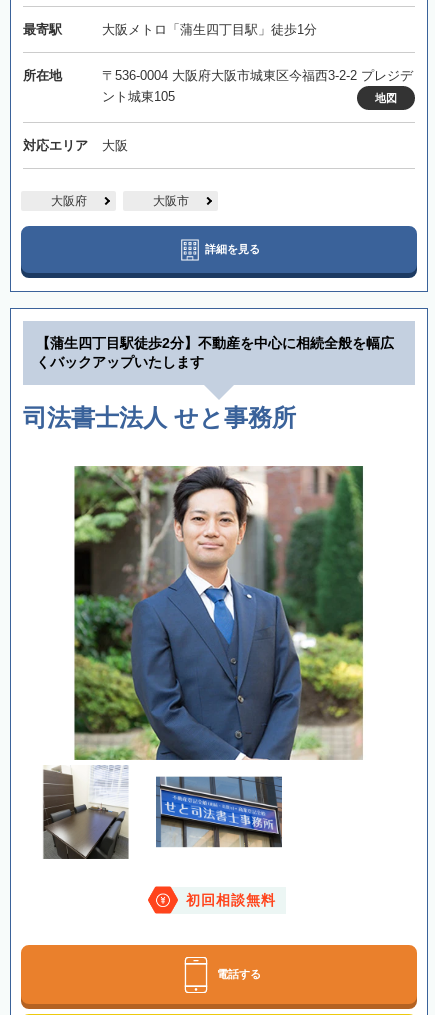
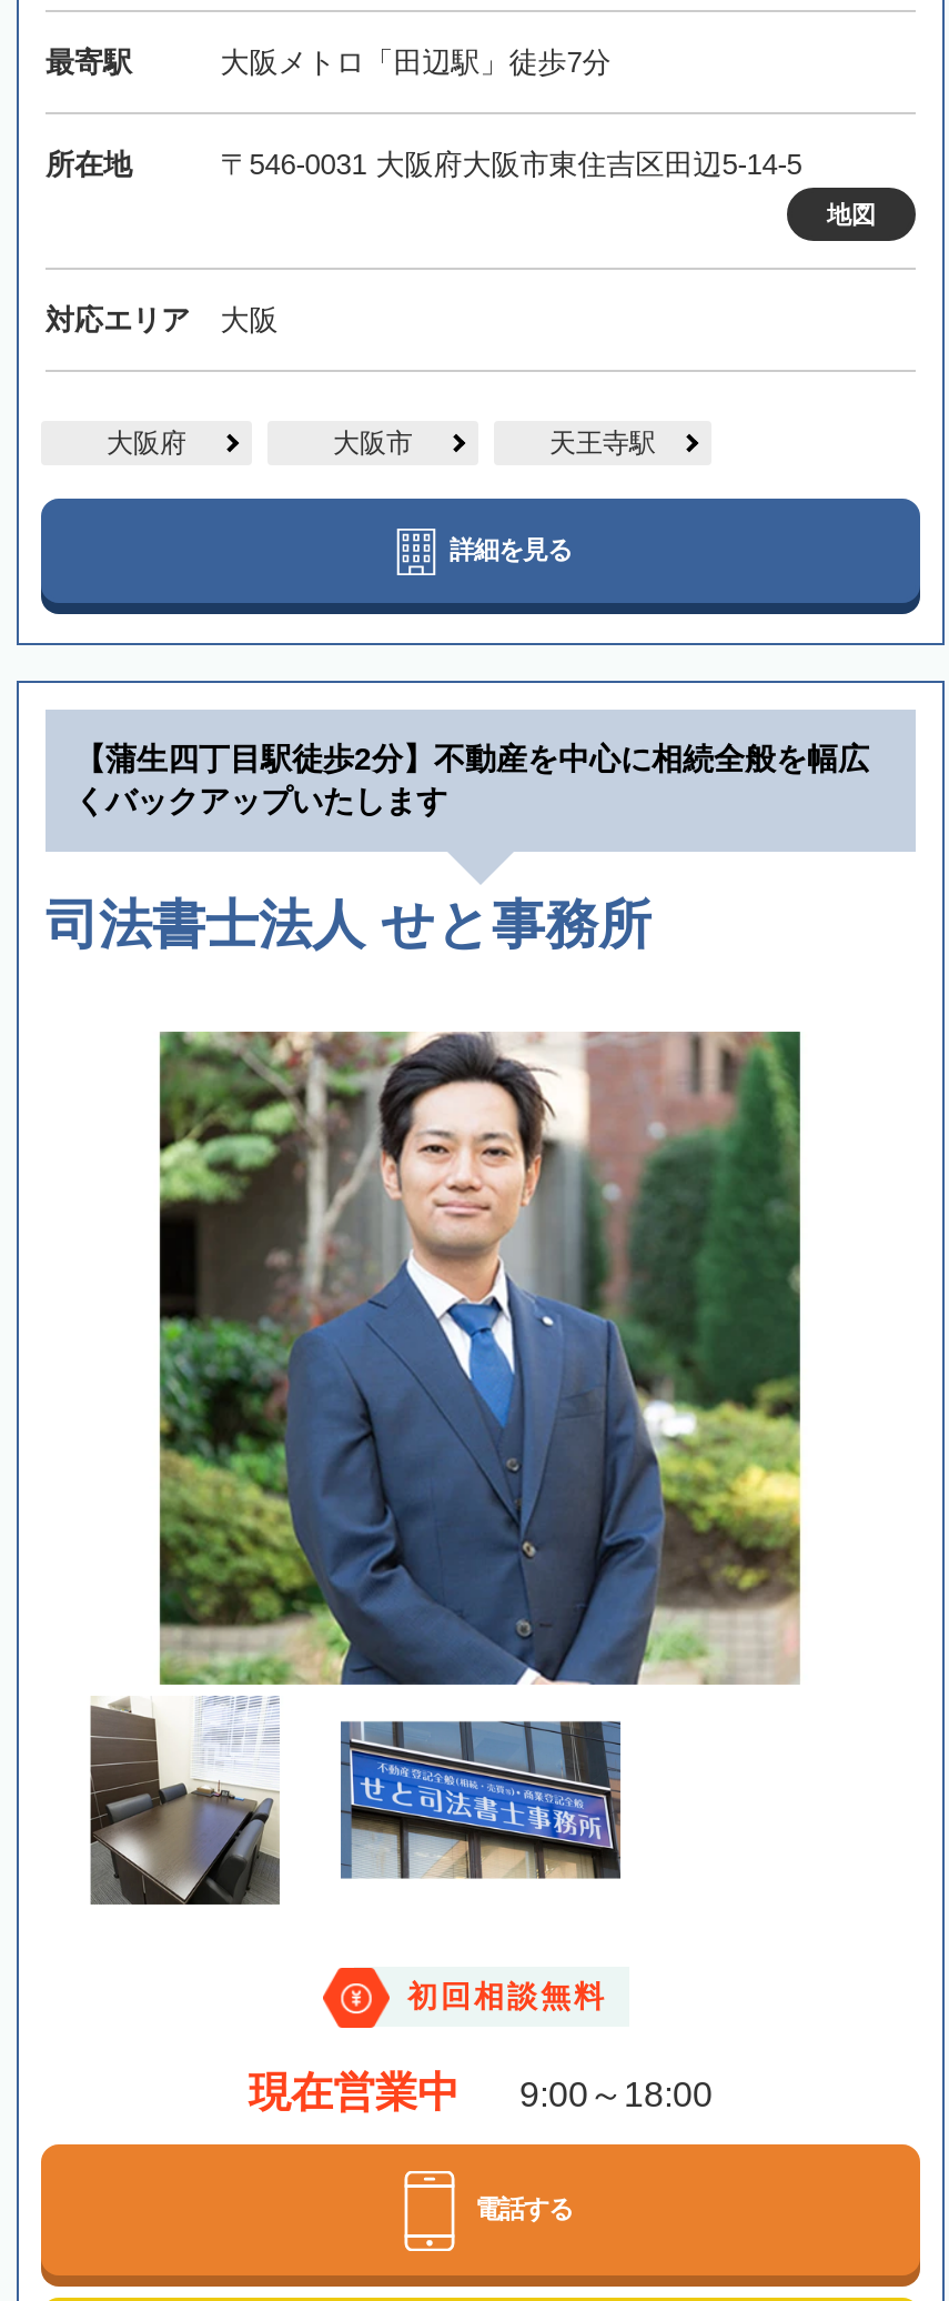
[102,22,317,37] 大阪メトロ「蒲生四丁目駅」徒歩1分 -> [220,46,611,79] 大阪メトロ「田辺駅」徒歩7分
[102,68,413,104] 〒536-0004 大阪府大阪市城東区今福西3-2-2 プレジデ | ント城東105 -> [220,148,802,181] 〒546-0031 大阪府大阪市東住吉区田辺5-14-5
none -> [549,428,656,459] 天王寺駅
none -> [249,2070,713,2116] 現在営業中 | 9:00～18:00

